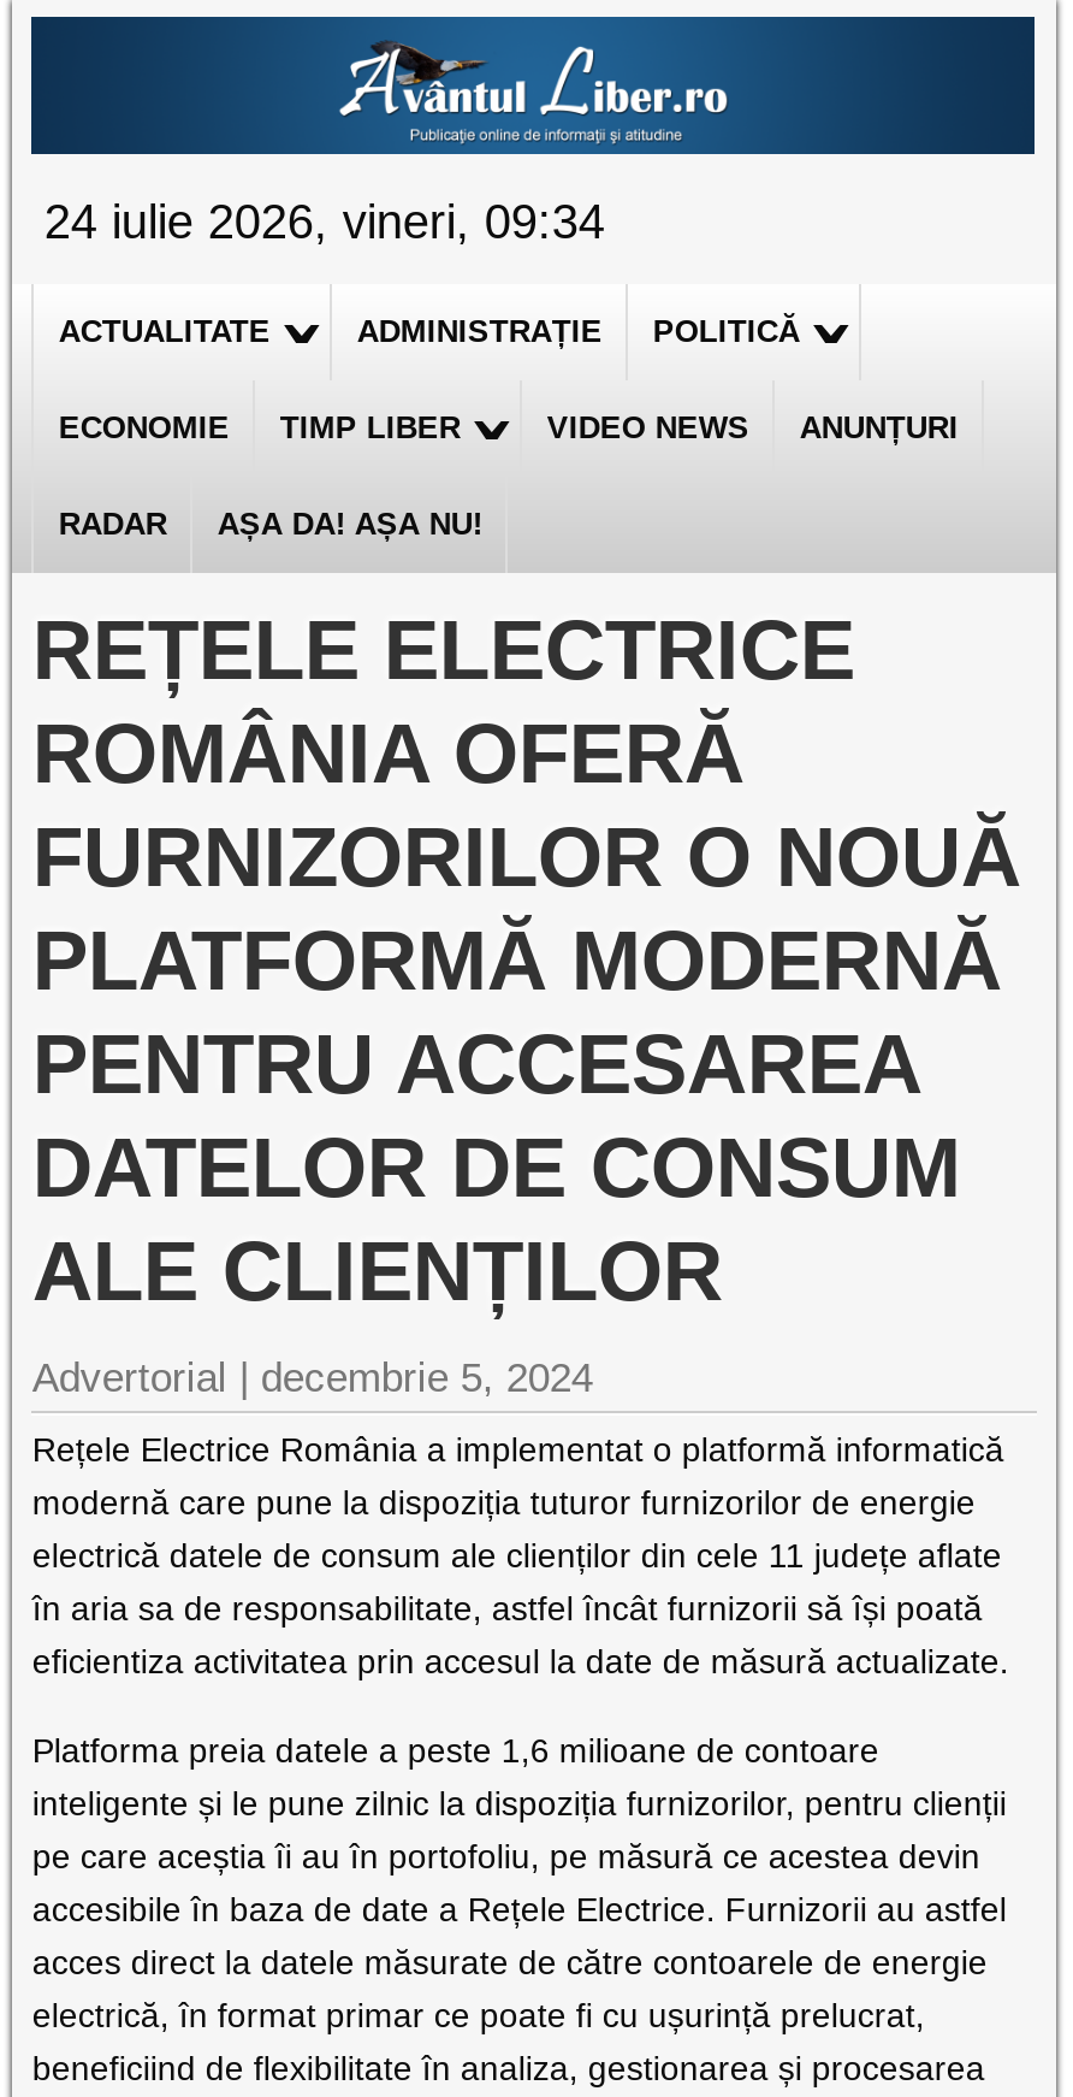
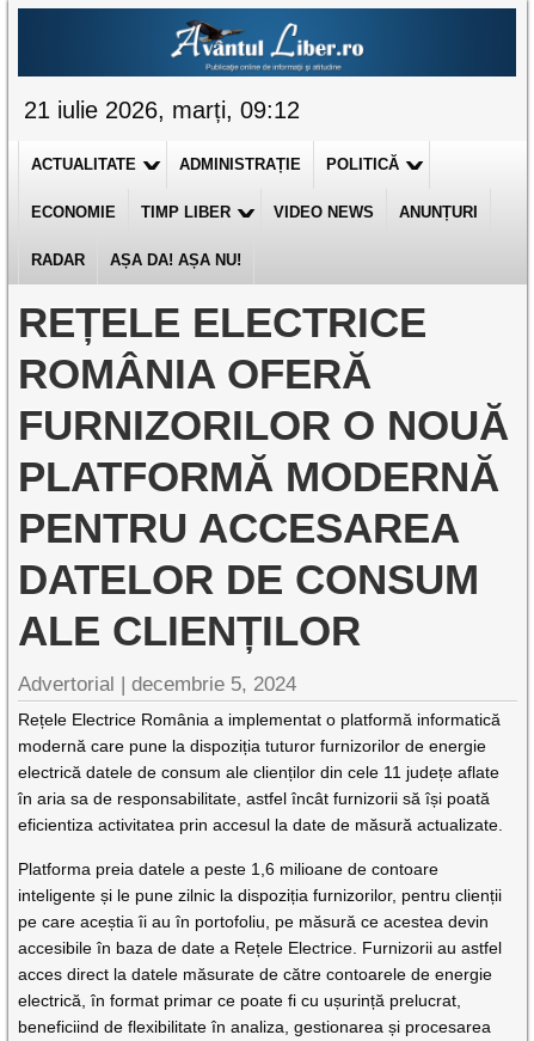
[44,195,605,248] 24 iulie 2026, vineri, 09:34 -> [24,97,300,123] 21 iulie 2026, marți, 09:12

